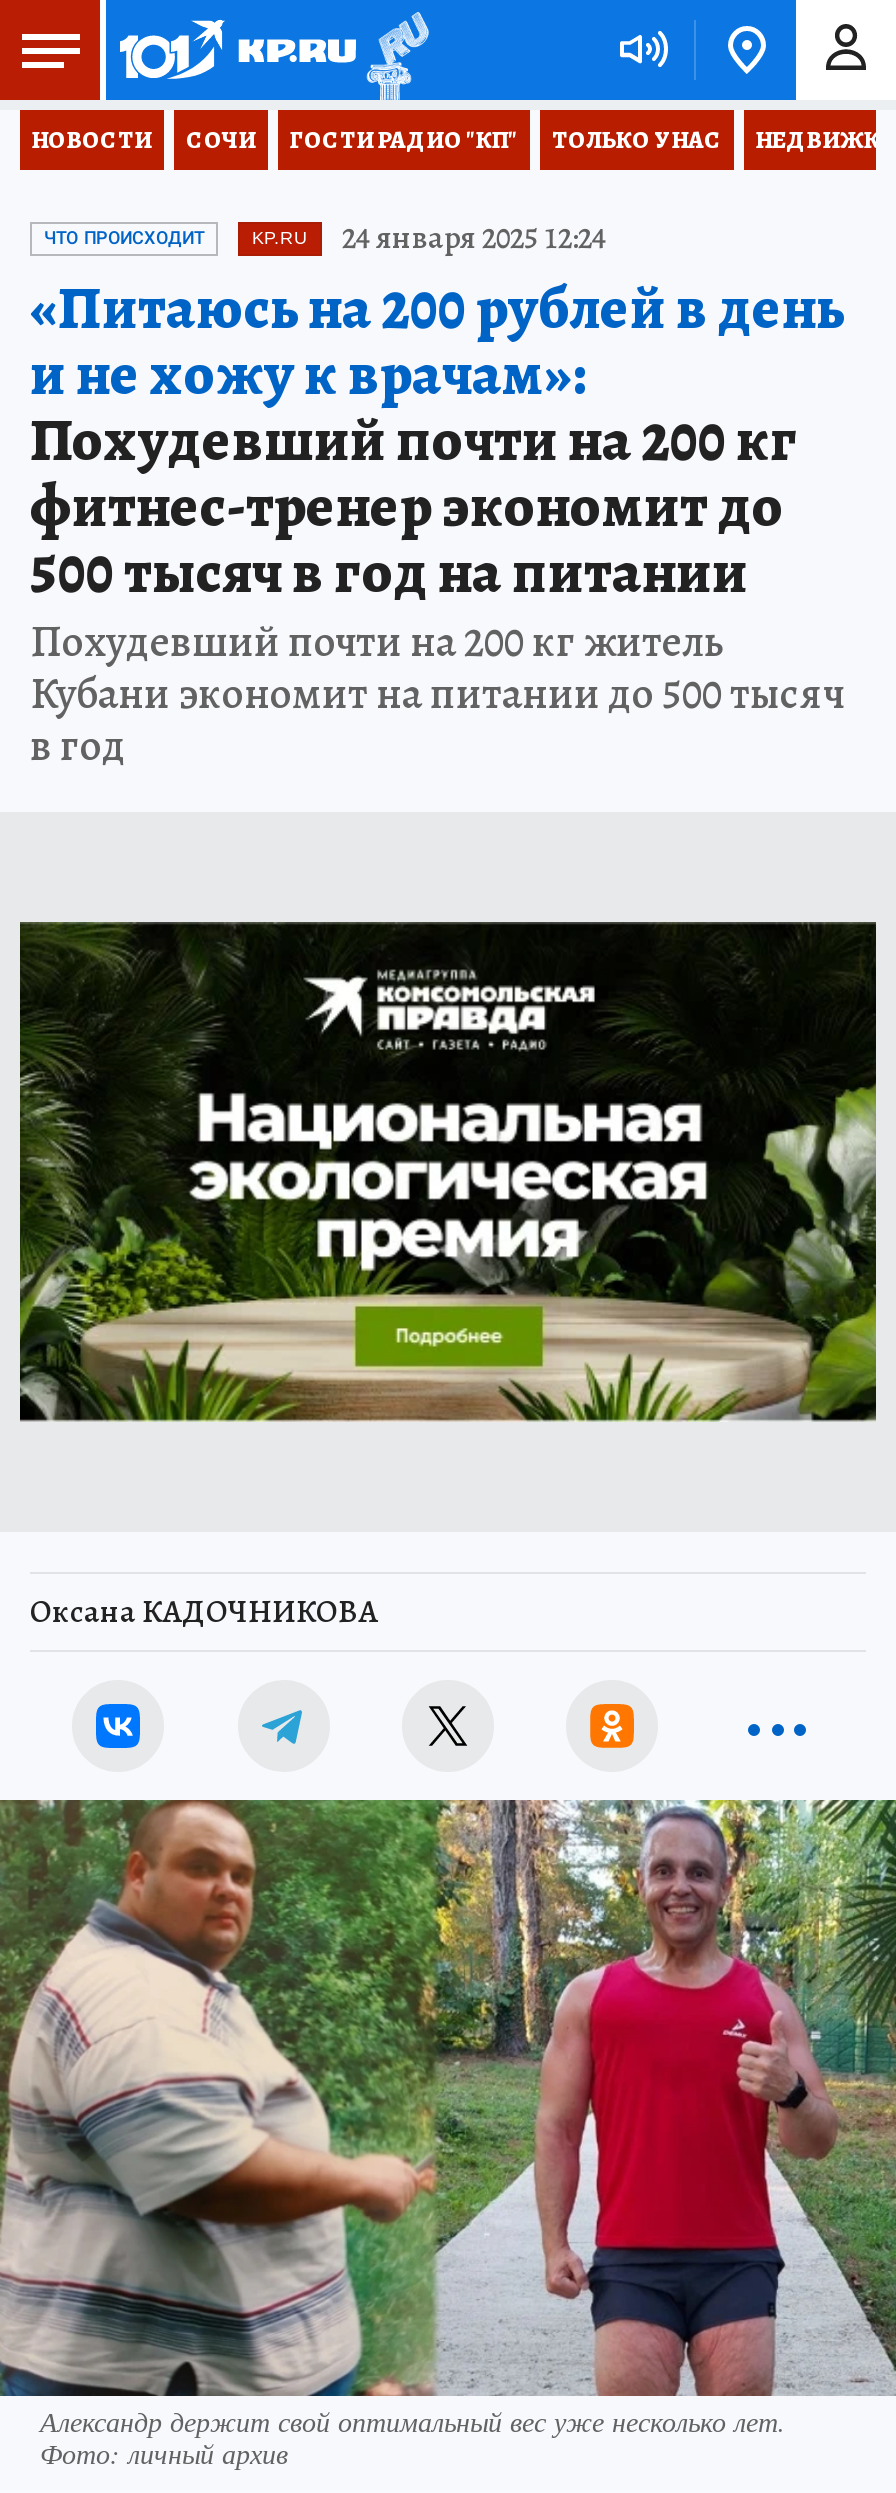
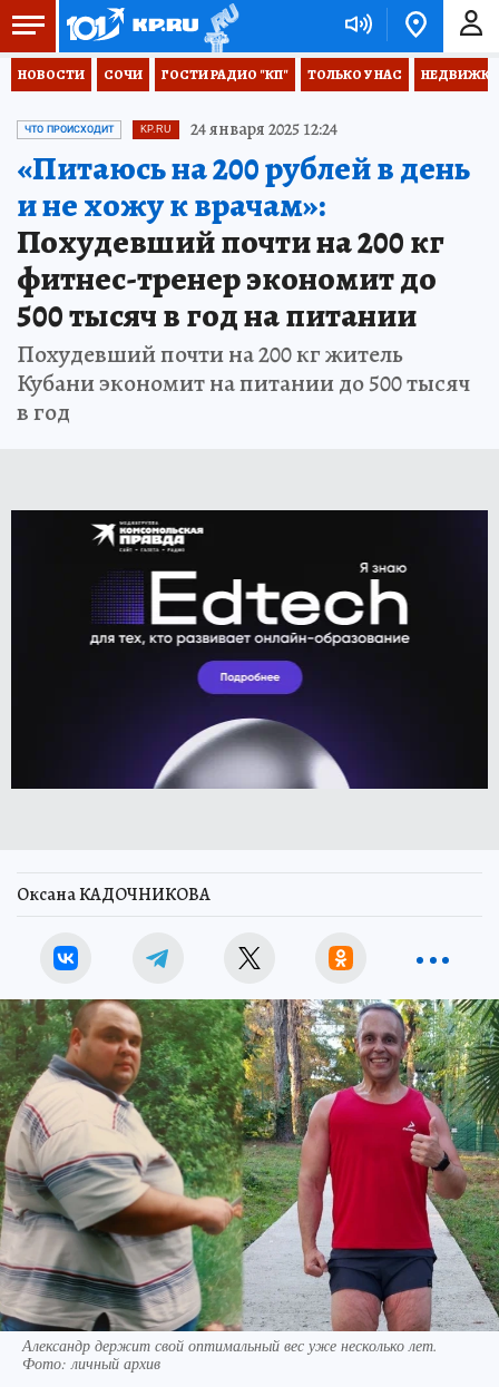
[18,922,878,1424] [image] -> [10,510,489,790] [image]

